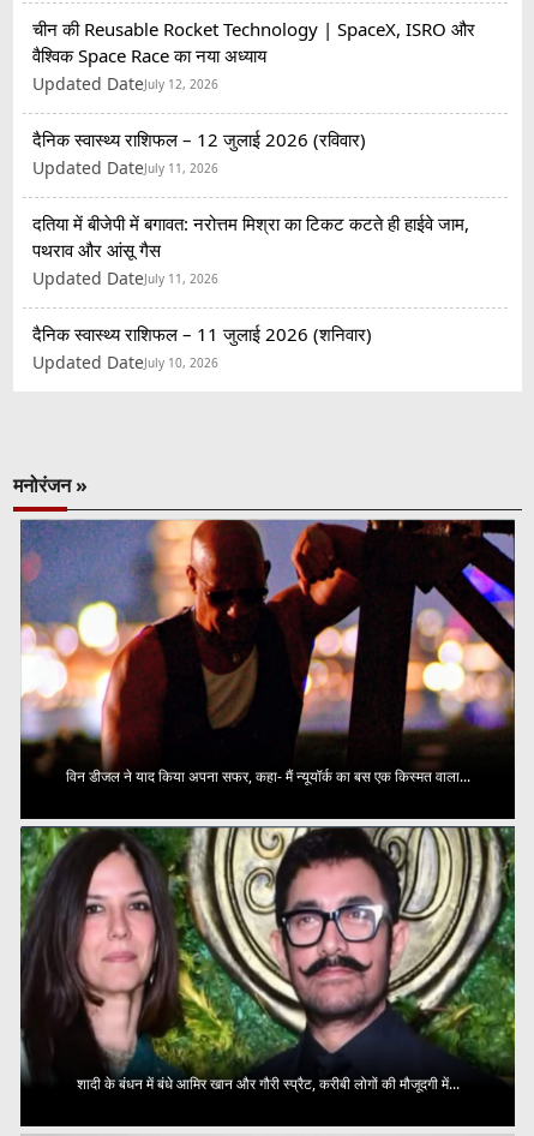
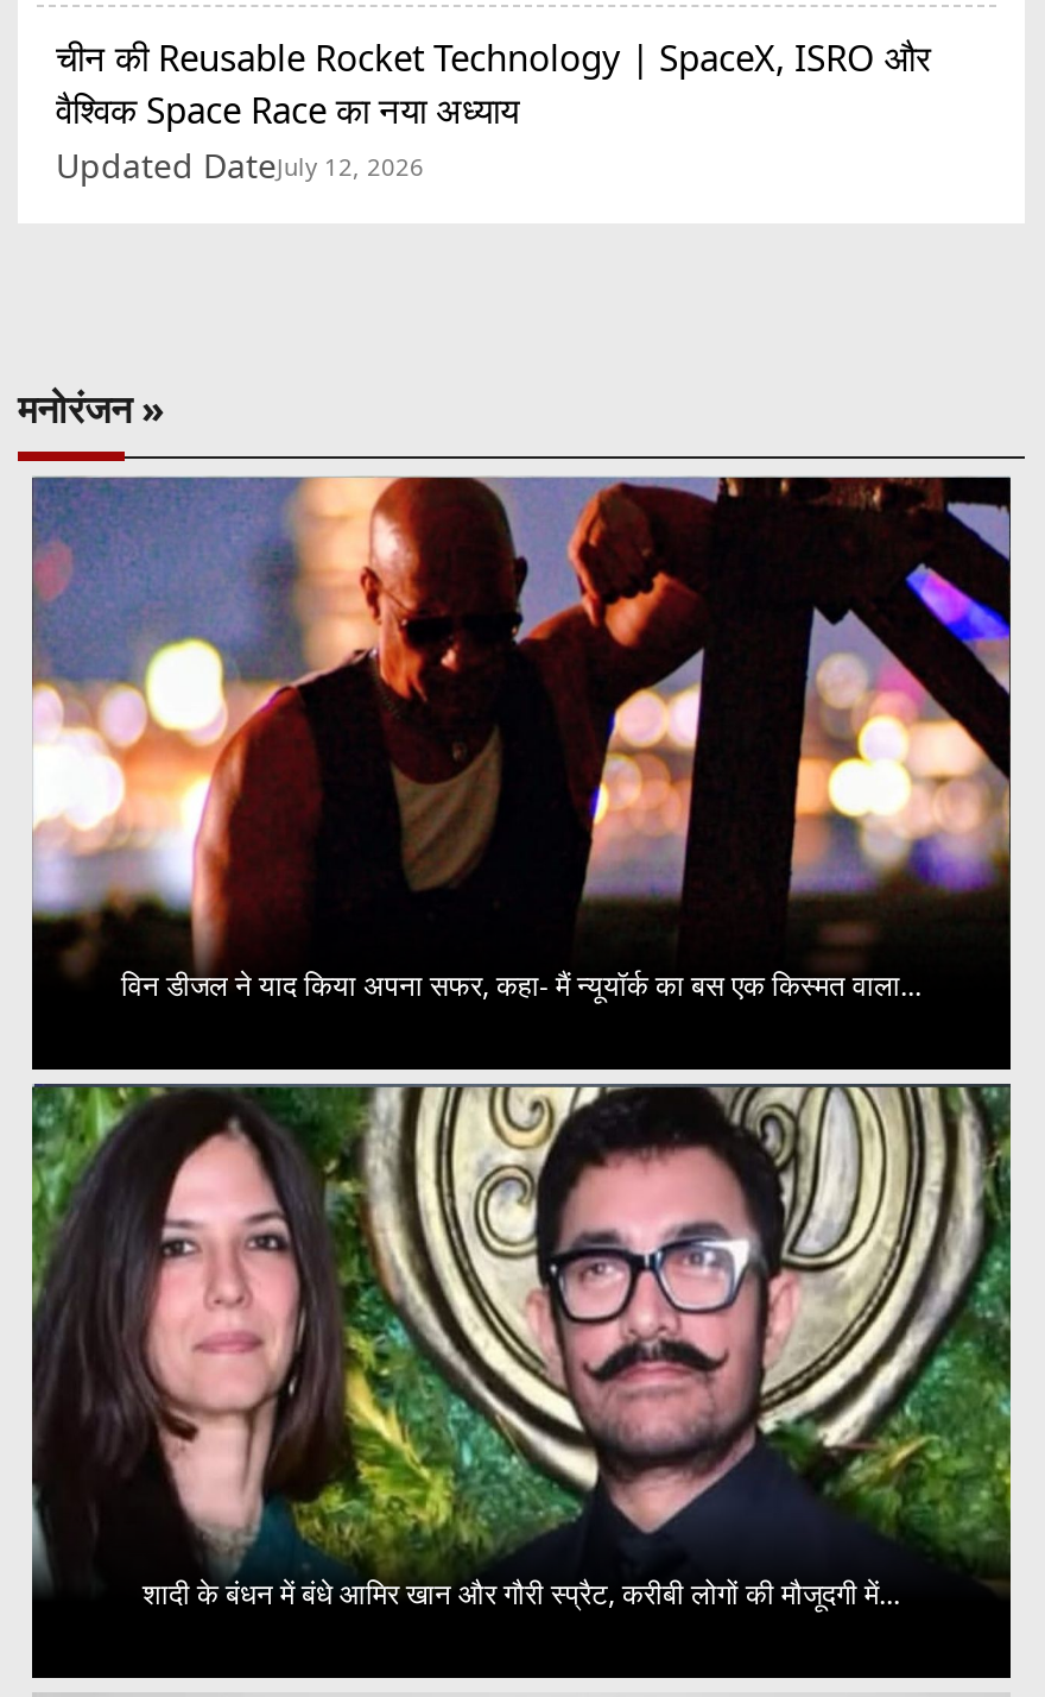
[32,128,469,374] दैनिक स्वास्थ्य राशिफल – 12 जुलाई 2026 (रविवार) | Updated DateJuly 11, 2026 | दतिया में बीजेपी में बगावत: नरोत्तम मिश्रा का टिकट कटते ही हाईवे जाम, | पथराव और आंसू गैस | Updated DateJuly 11, 2026 | दैनिक स्वास्थ्य राशिफल – 11 जुलाई 2026 (शनिवार) | Updated DateJuly 10, 2026 -> none

